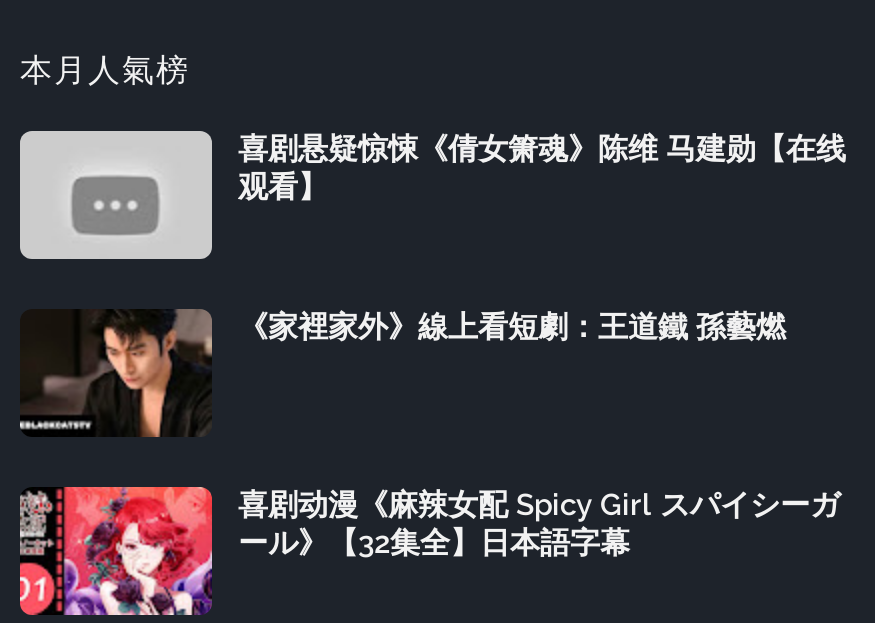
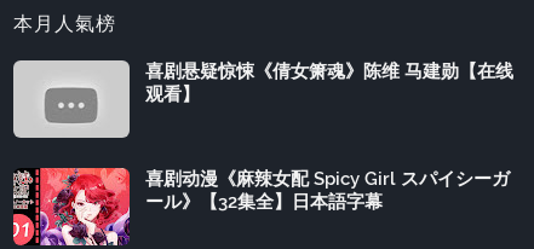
[20,309,786,439] [image] | 《家裡家外》線上看短劇：王道鐵 孫藝燃 -> none

